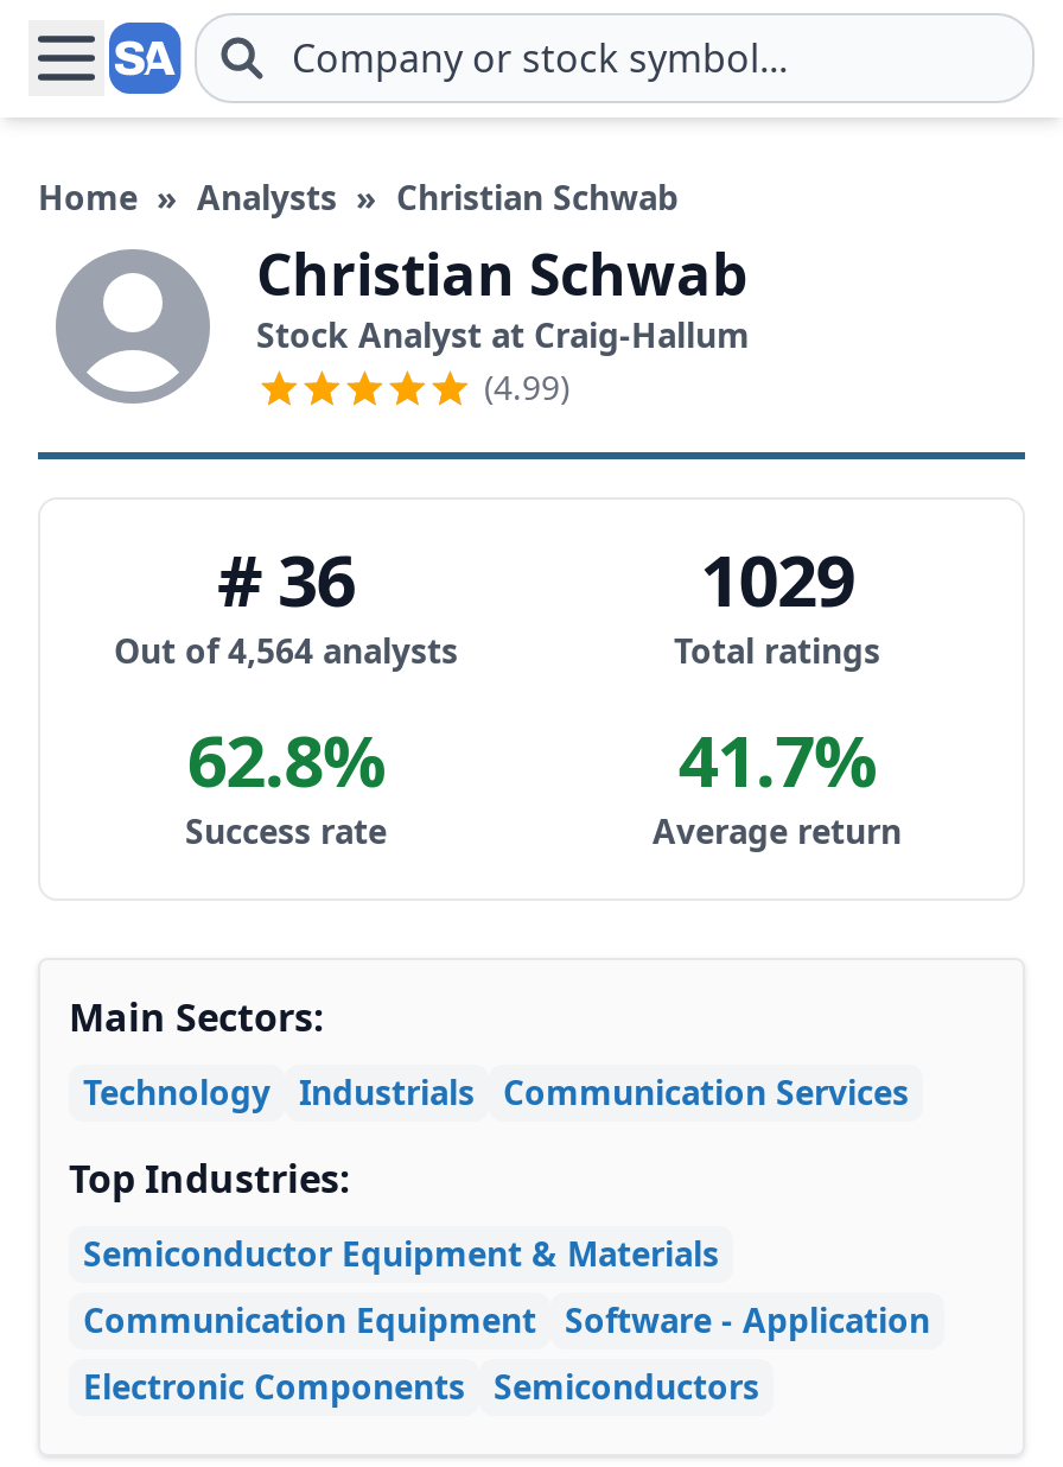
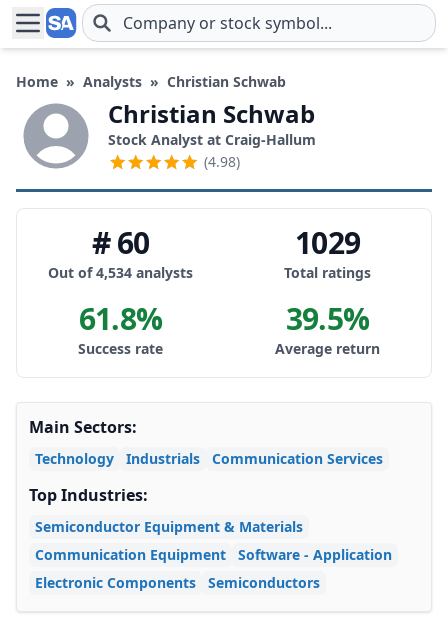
[484,364,569,409] (4.99) -> [204,152,240,171] (4.98)
[217,531,355,628] # 36 -> [91,222,149,263] # 60
[114,628,458,673] Out of 4,564 analysts -> [48,263,193,282] Out of 4,534 analysts
[187,711,385,808] 62.8% -> [79,298,162,339] 61.8%
[678,711,876,808] 41.7% -> [286,298,369,339] 39.5%

